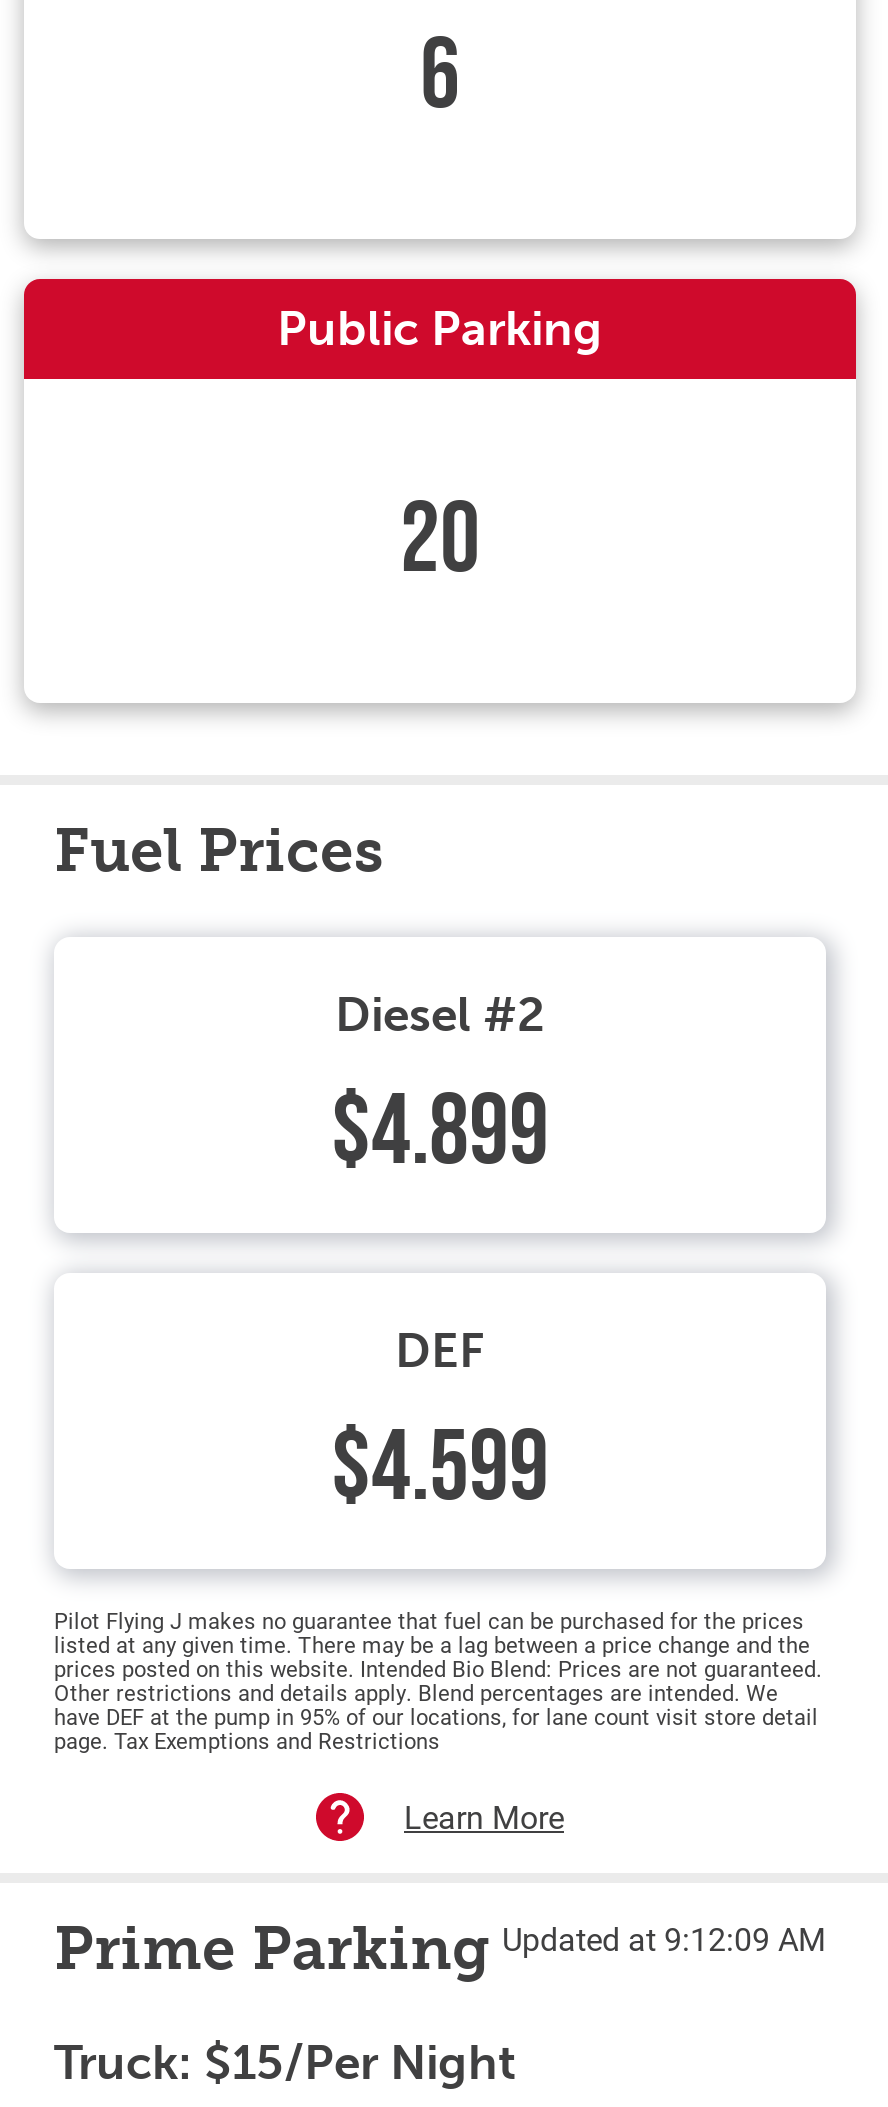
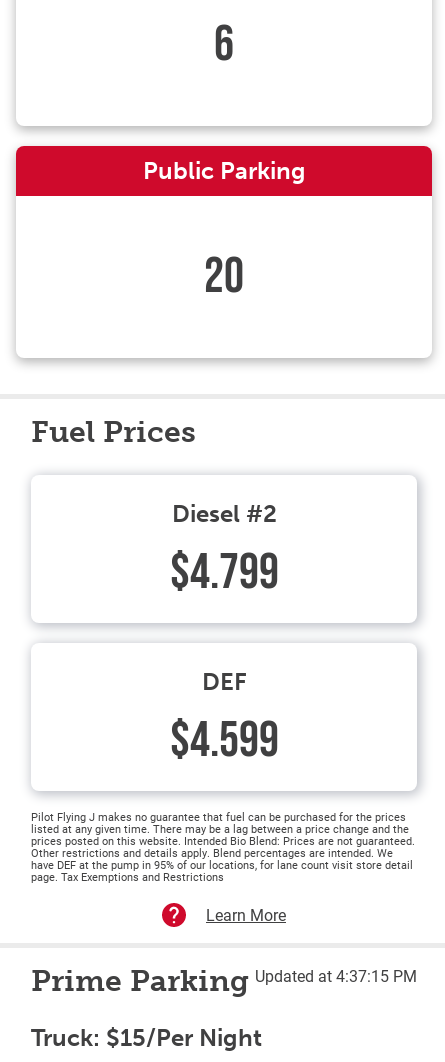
[331,1073,549,1193] $4.899 -> [169,543,278,603] $4.799
[54,1913,826,1985] Prime Parking Updated at 9:12:09 AM -> [31,963,417,999] Prime Parking Updated at 4:37:15 PM

